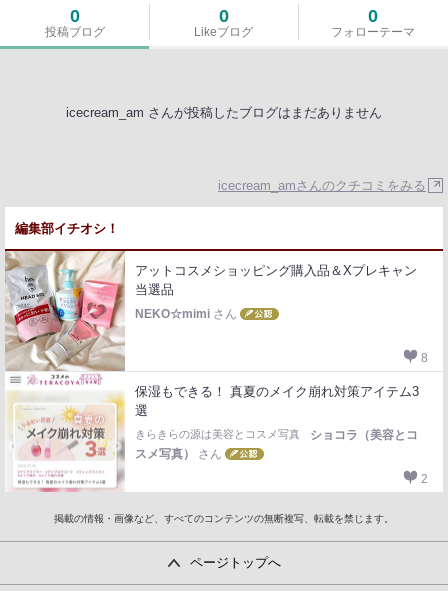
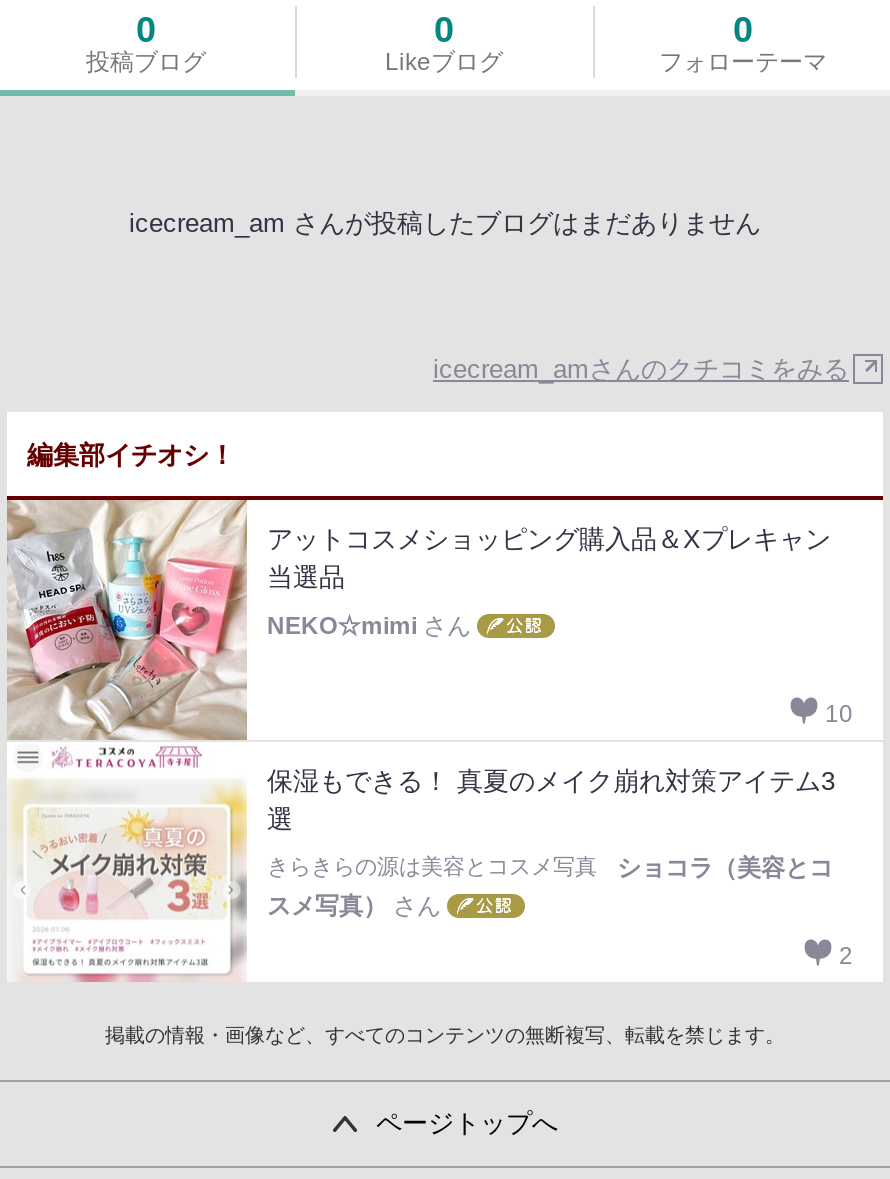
[421,351,428,365] 8 -> [825,701,853,729] 10

